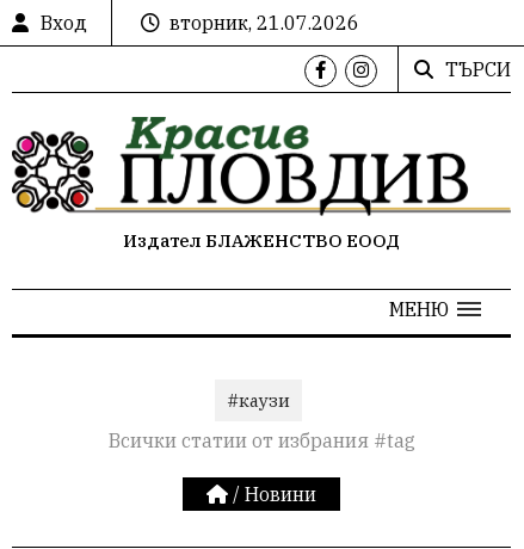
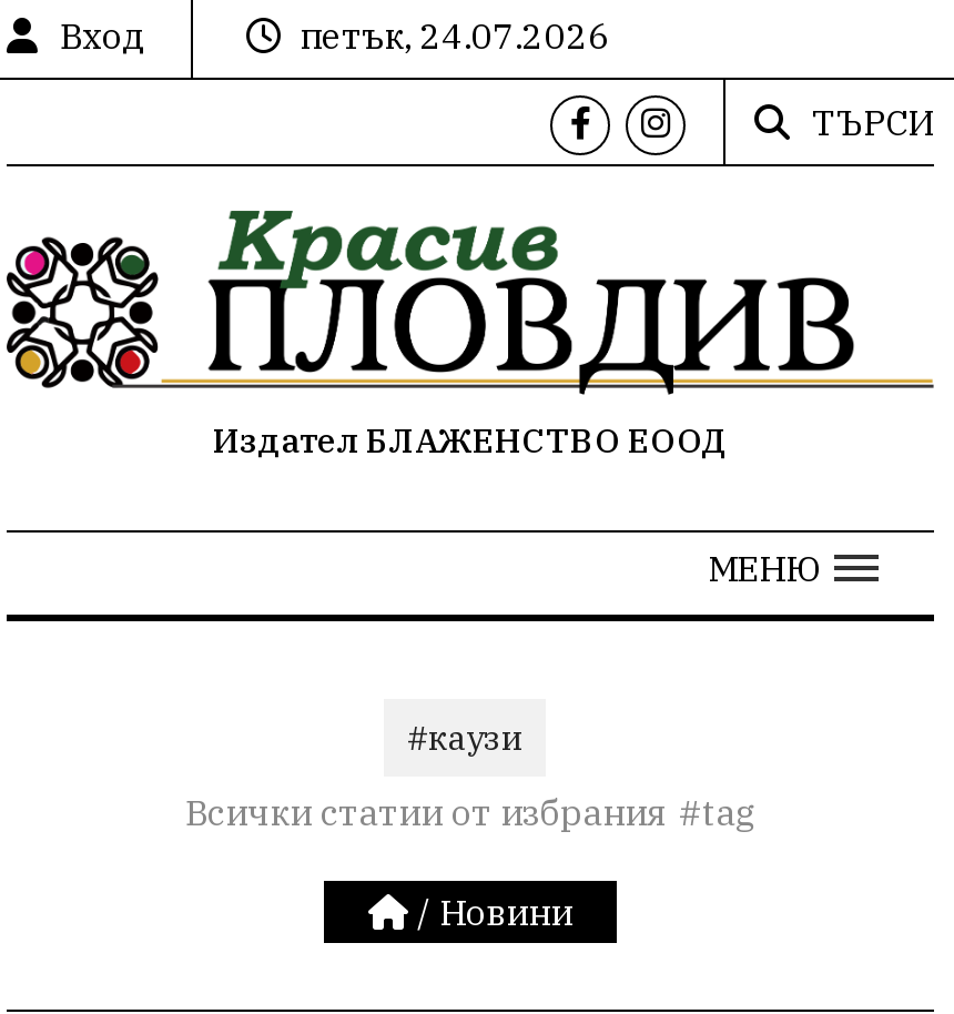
[169,11,359,35] вторник, 21.07.2026 -> [300,13,610,58] петък, 24.07.2026

